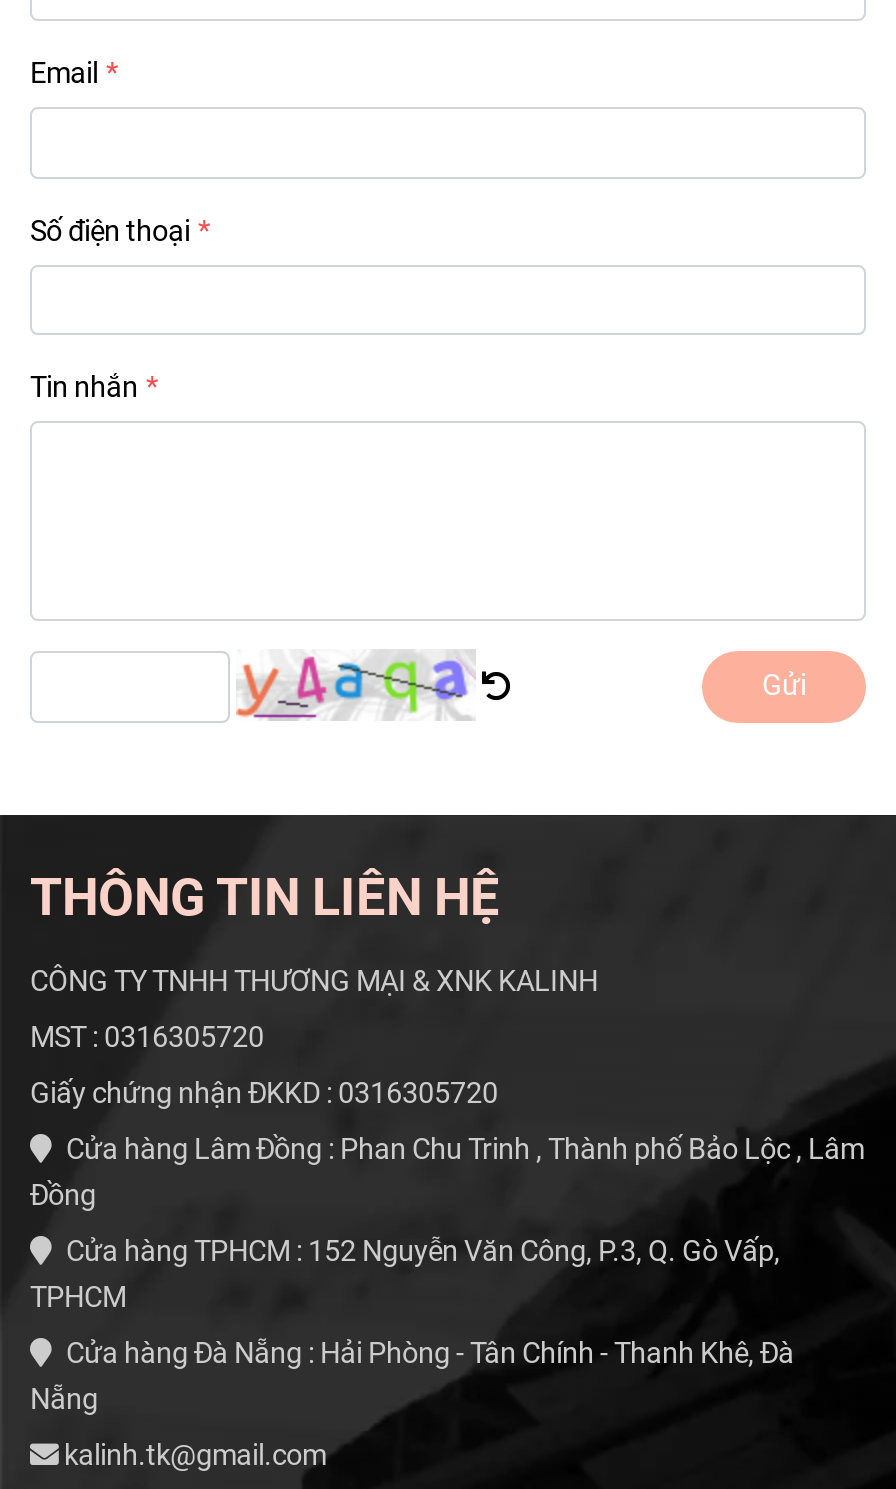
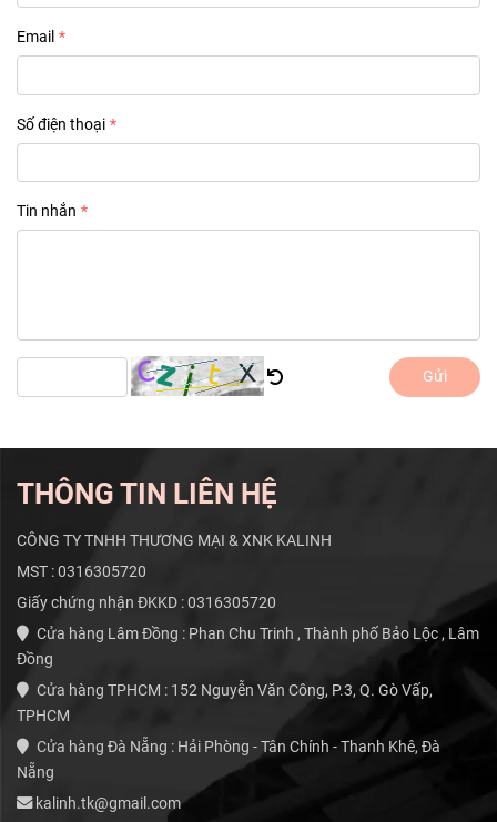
[236,651,498,721] [image] -> [131,356,264,397] [image]

